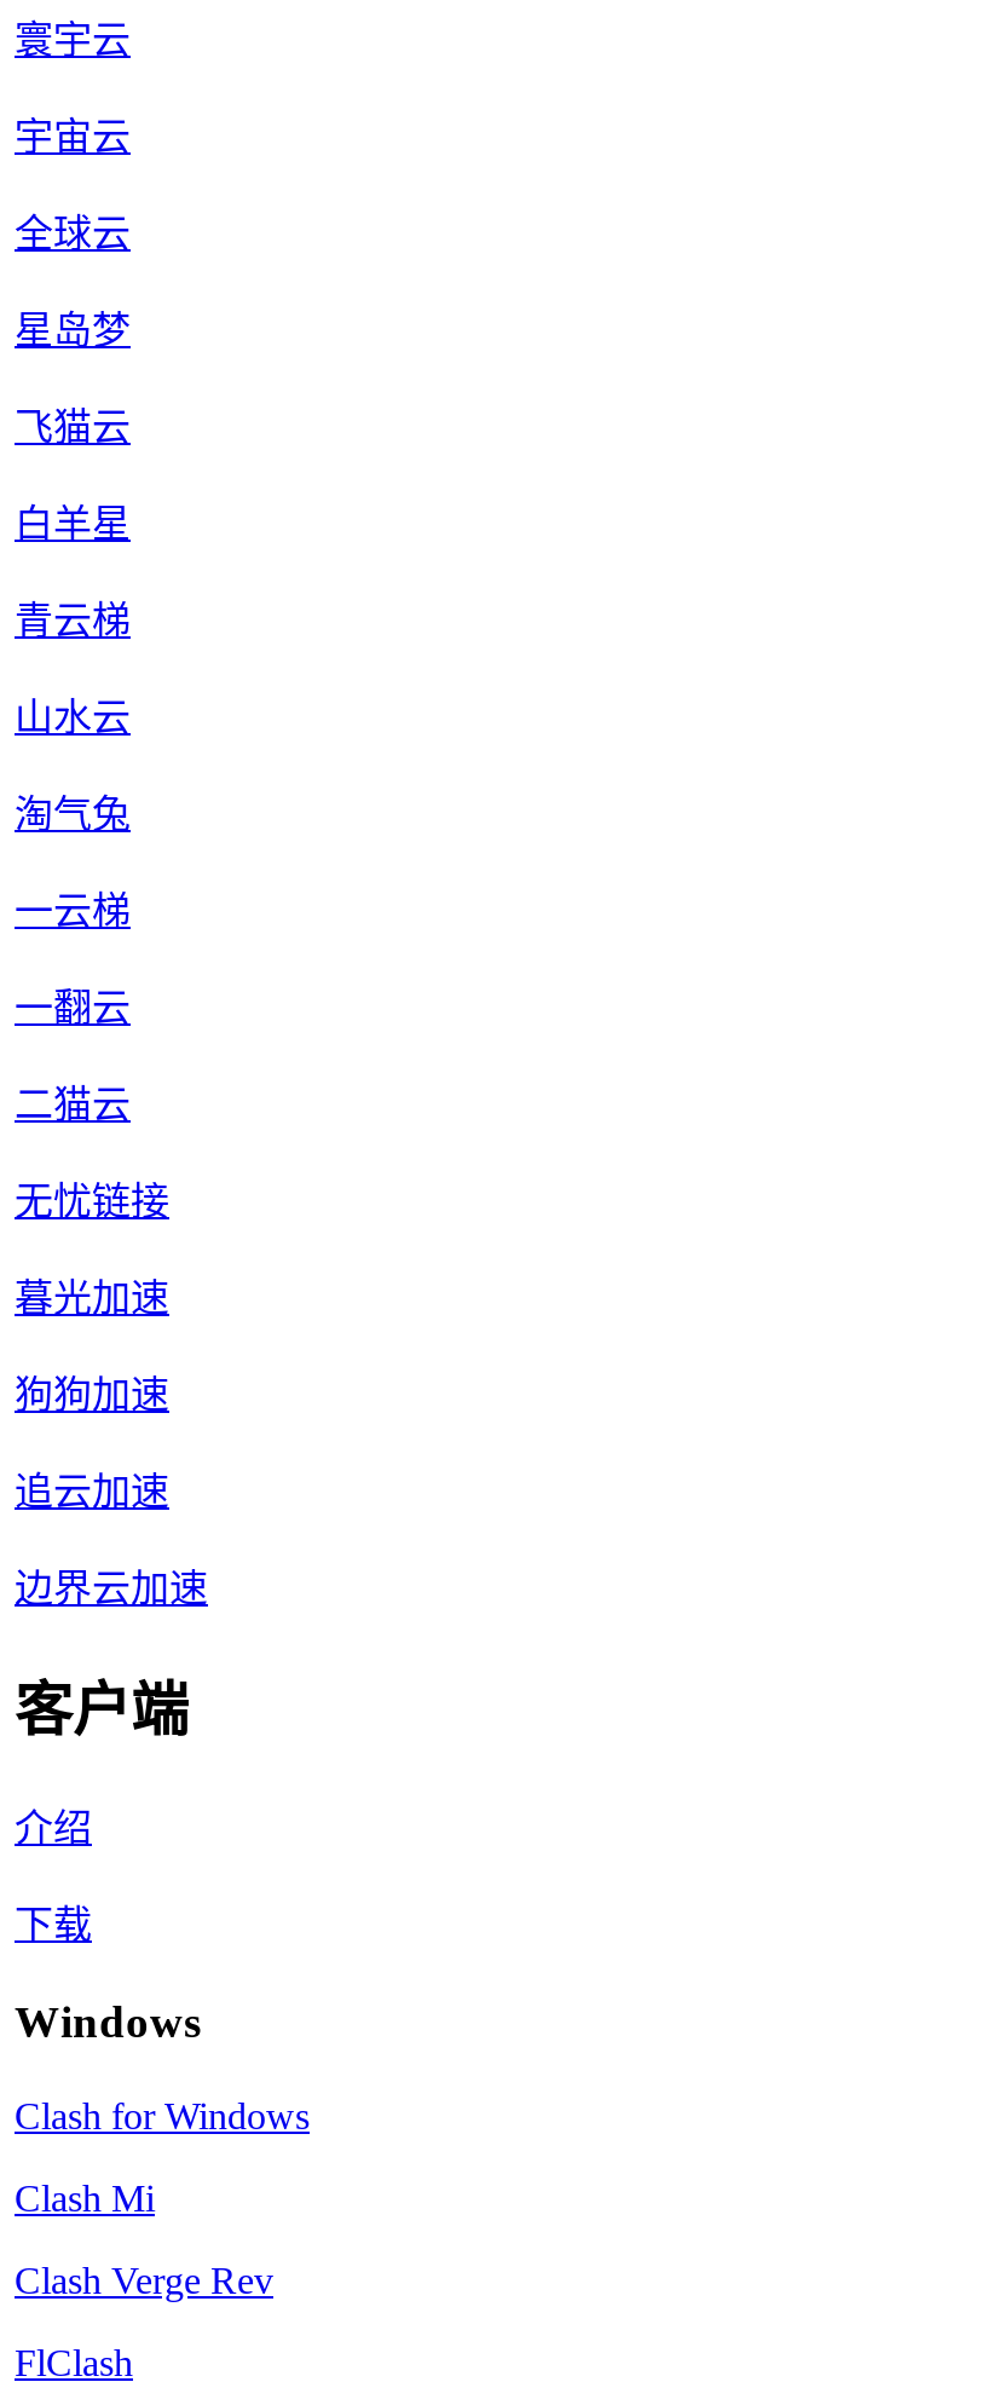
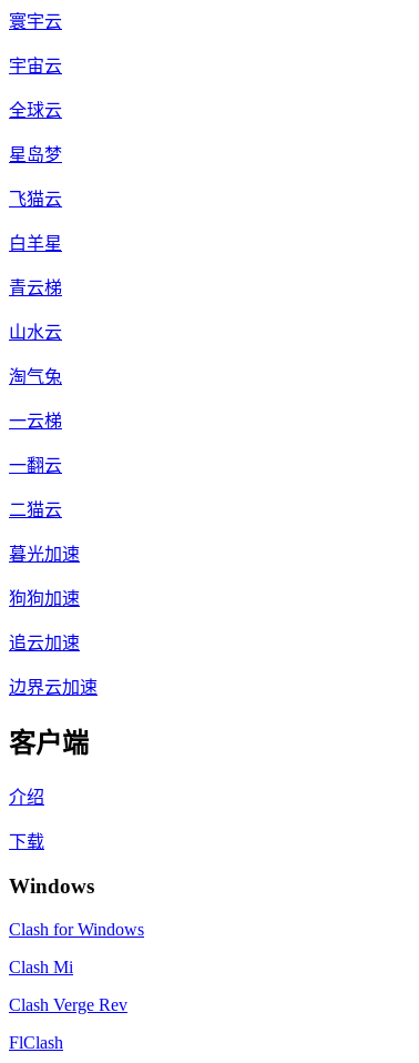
[15,1182,169,1223] 无忧链接 -> none

